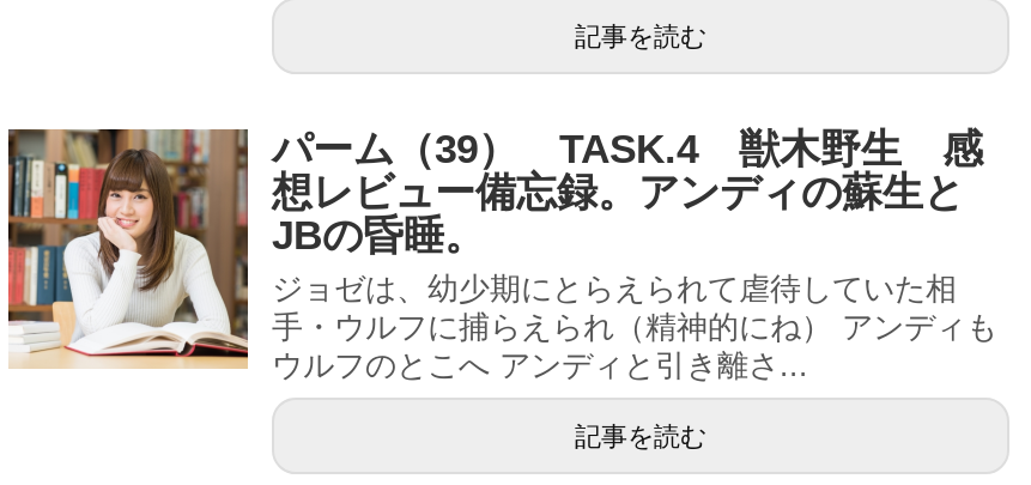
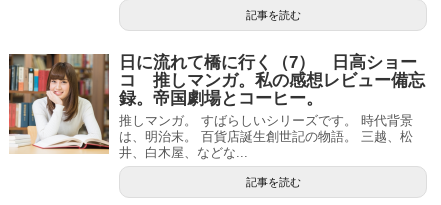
[272,127,997,383] パーム（39） TASK.4 獣木野生 感 | 想レビュー備忘録。アンディの蘇生と | JBの昏睡。 | ジョゼは、幼少期にとらえられて虐待していた相 | 手・ウルフに捕らえられ（精神的にね） アンディも | ウルフのとこへ アンディと引き離さ... -> [119,53,425,160] 日に流れて橋に行く（7） 日高ショー | コ 推しマンガ。私の感想レビュー備忘 | 録。帝国劇場とコーヒー。 | 推しマンガ。 すばらしいシリーズです。 時代背景 | は、明治末。 百貨店誕生創世記の物語。 三越、松 | 井、白木屋、などな...

